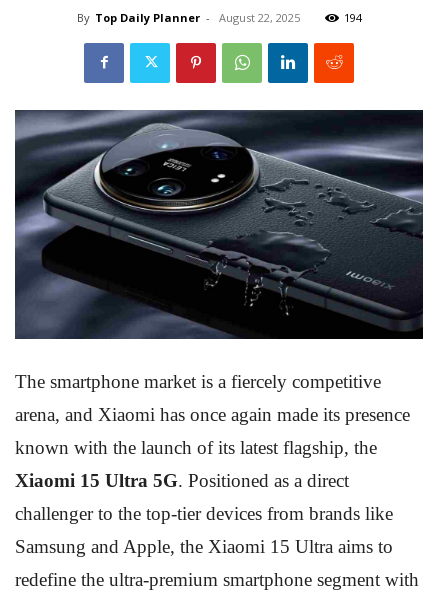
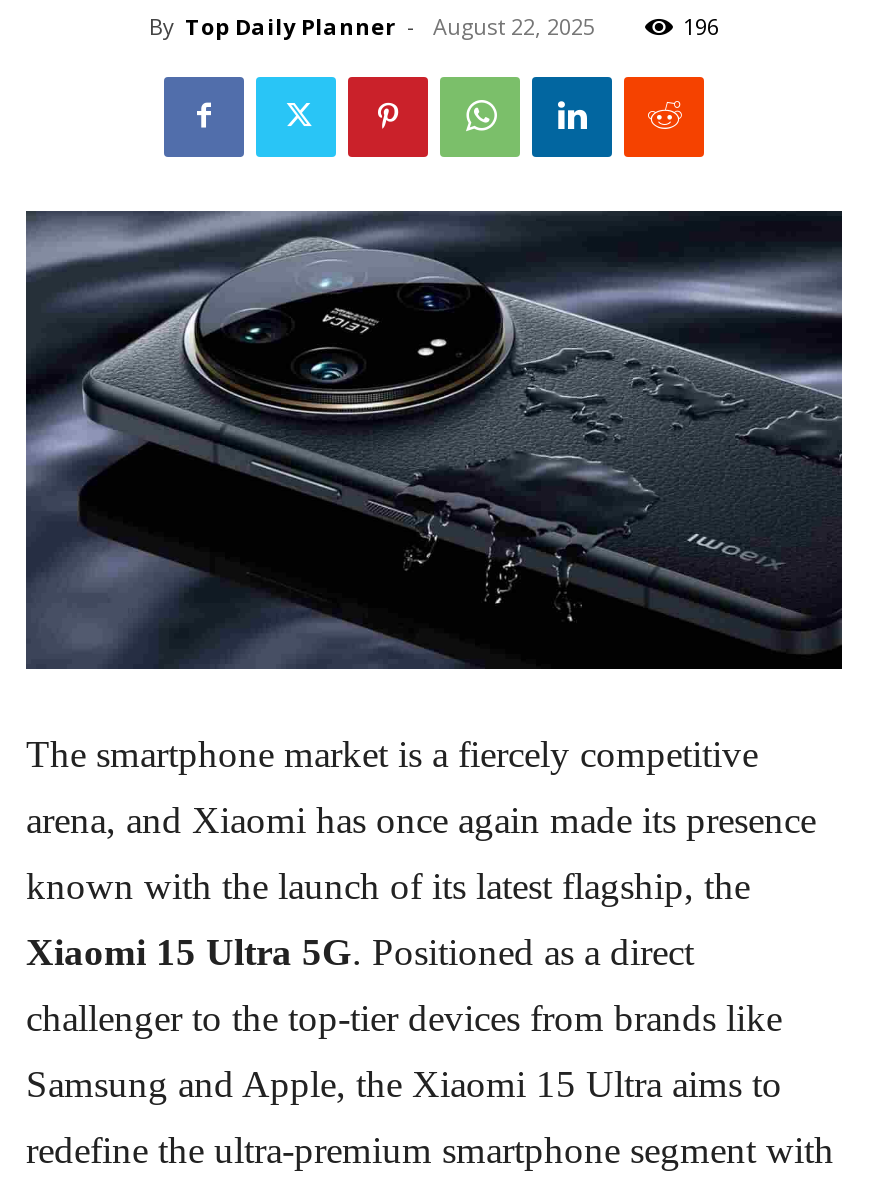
[343,10,361,25] 194 -> [683,10,719,40] 196

